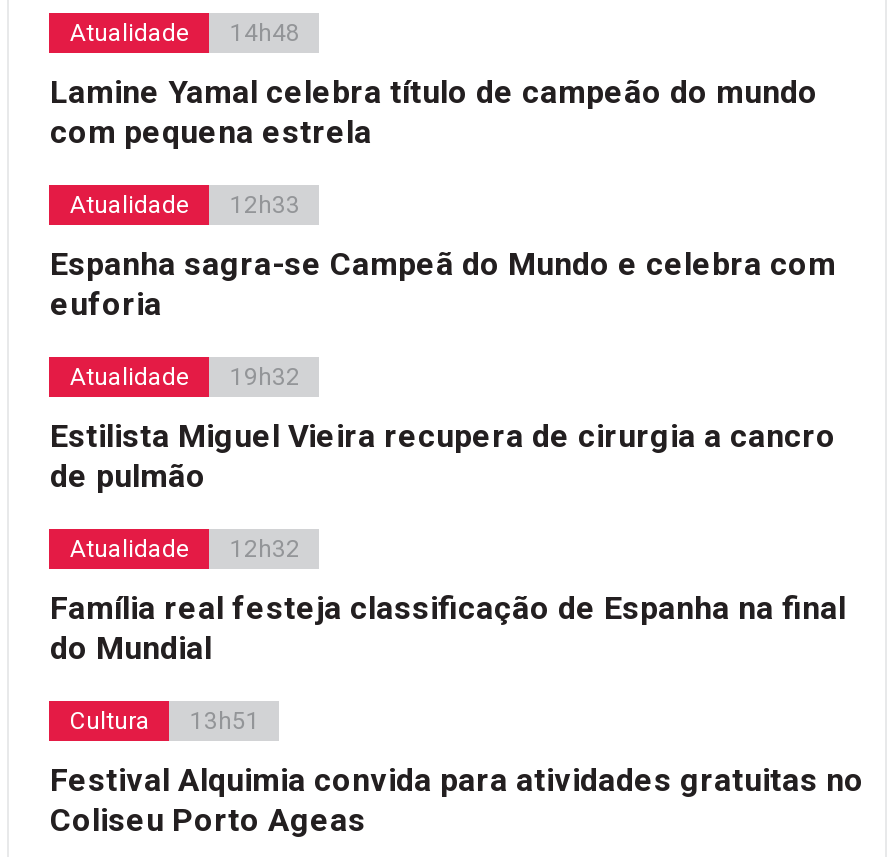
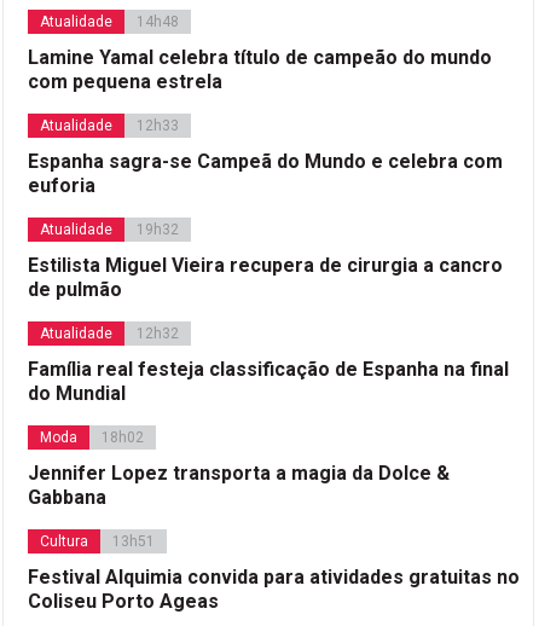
none -> [28,429,450,509] Moda | 18h02 | Jennifer Lopez transporta a magia da Dolce & | Gabbana

